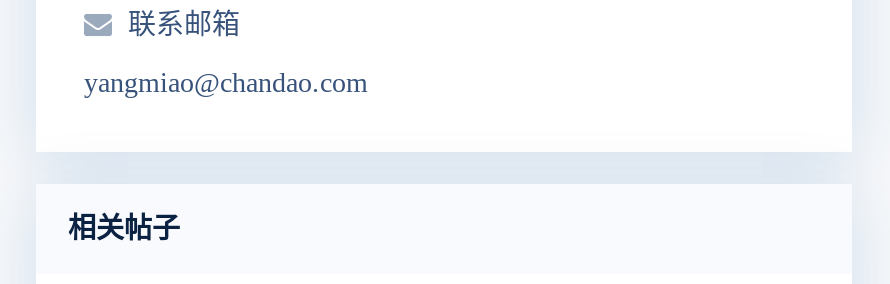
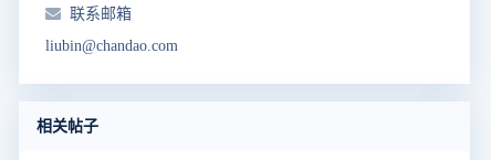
[84,68,368,98] yangmiao@chandao.com -> [45,38,178,54] liubin@chandao.com

